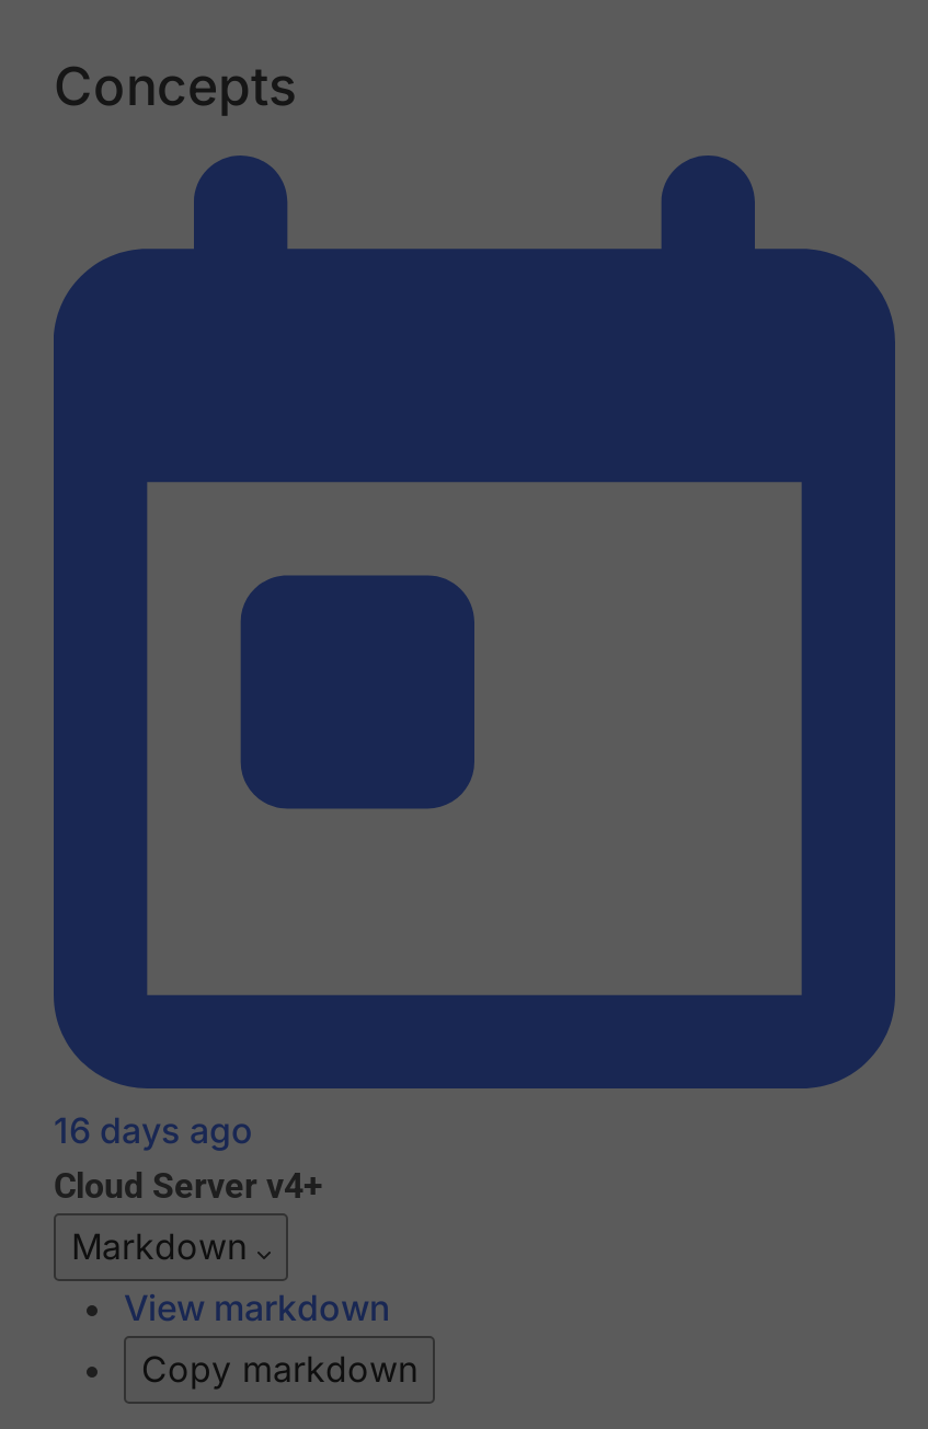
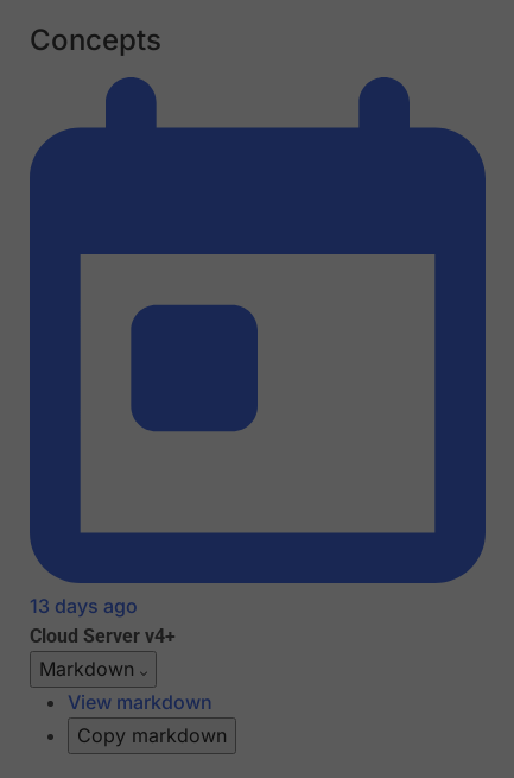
[54,1109,253,1153] 16 days ago -> [30,594,138,618] 13 days ago

